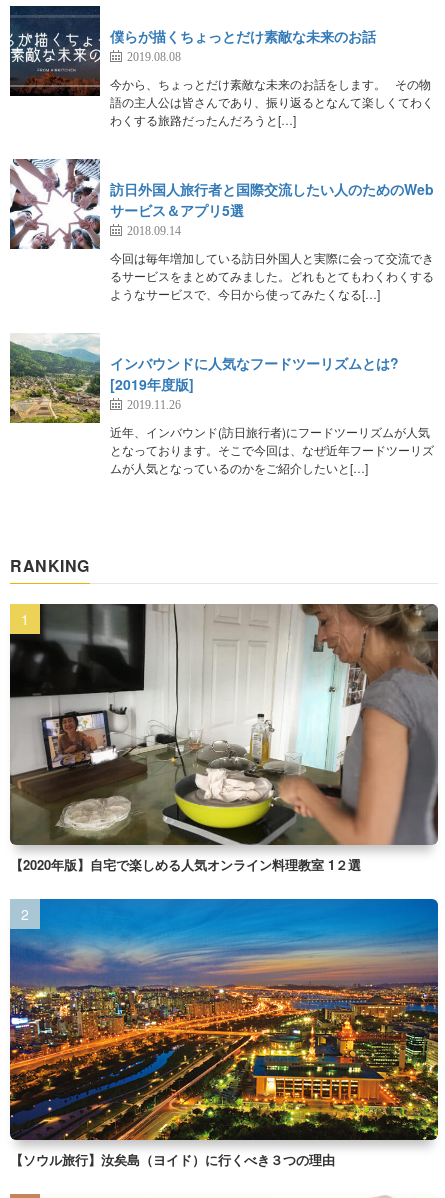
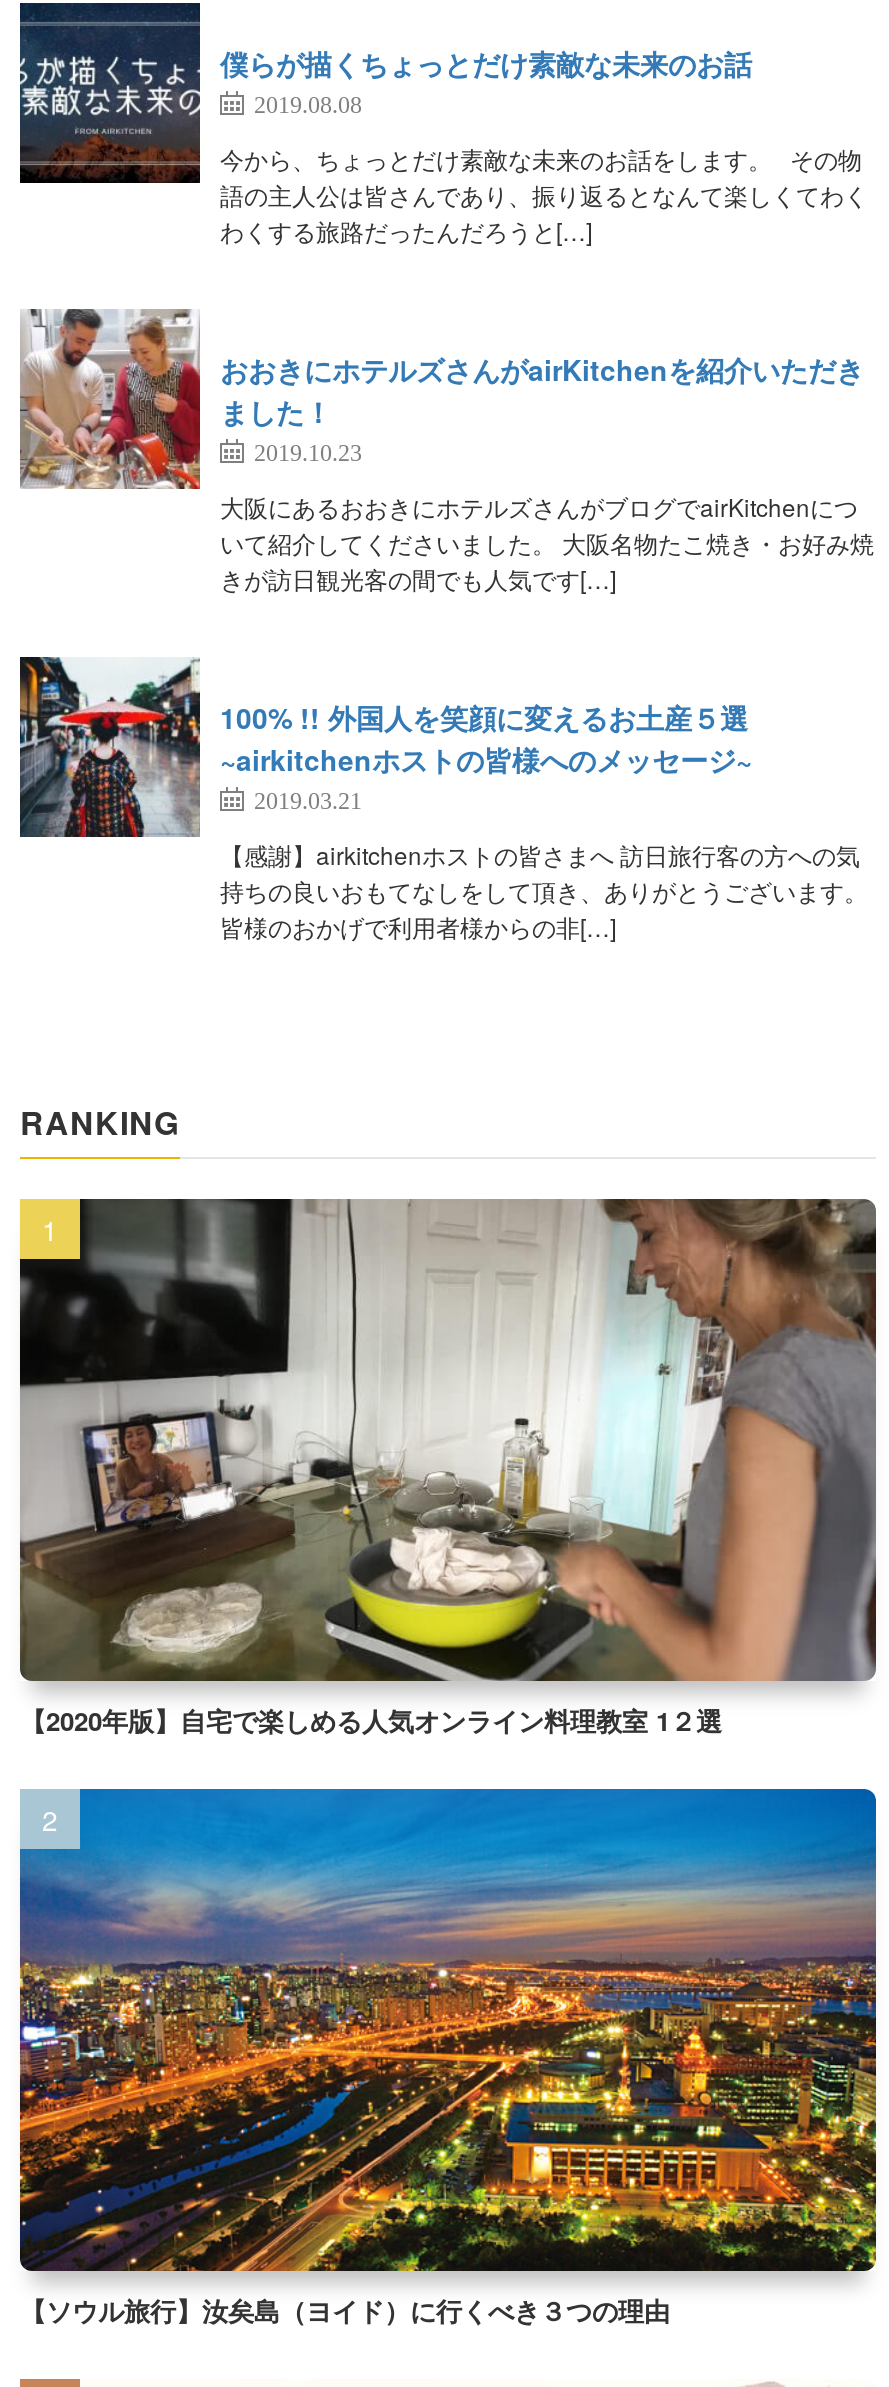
[10,158,434,250] [image] | 訪日外国人旅行者と国際交流したい人のためのWeb | サービス＆アプリ5選 | 2018.09.14 -> [18,309,864,491] [image] | おおきにホテルズさんがairKitchenを紹介いただき | ました！ | 2019.10.23
[110,249,434,302] 今回は毎年増加している訪日外国人と実際に会って交流でき | るサービスをまとめてみました。どれもとてもわくわくする | ようなサービスで、今日から使ってみたくなる[…] -> [220,489,874,595] 大阪にあるおおきにホテルズさんがブログでairKitchenにつ | いて紹介してくださいました。 大阪名物たこ焼き・お好み焼 | きが訪日観光客の間でも人気です[…]
[9,333,399,424] [image] | インバウンドに人気なフードツーリズムとは? | [2019年度版] | 2019.11.26 -> [18,655,752,839] [image] | 100% !! 外国人を笑顔に変えるお土産５選 | ~airkitchenホストの皆様へのメッセージ~ | 2019.03.21
[110,423,434,476] 近年、インバウンド(訪日旅行者)にフードツーリズムが人気 | となっております。そこで今回は、なぜ近年フードツーリズ | ムが人気となっているのかをご紹介したいと[…] -> [220,837,868,943] 【感謝】airkitchenホストの皆さまへ 訪日旅行客の方への気 | 持ちの良いおもてなしをして頂き、ありがとうございます。 | 皆様のおかげで利用者様からの非[…]

